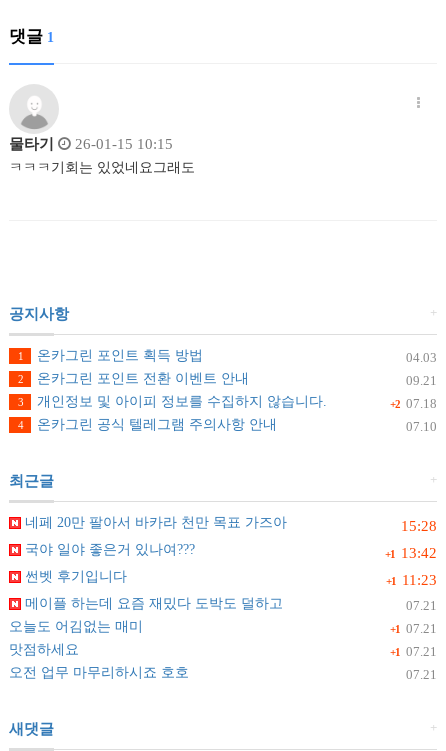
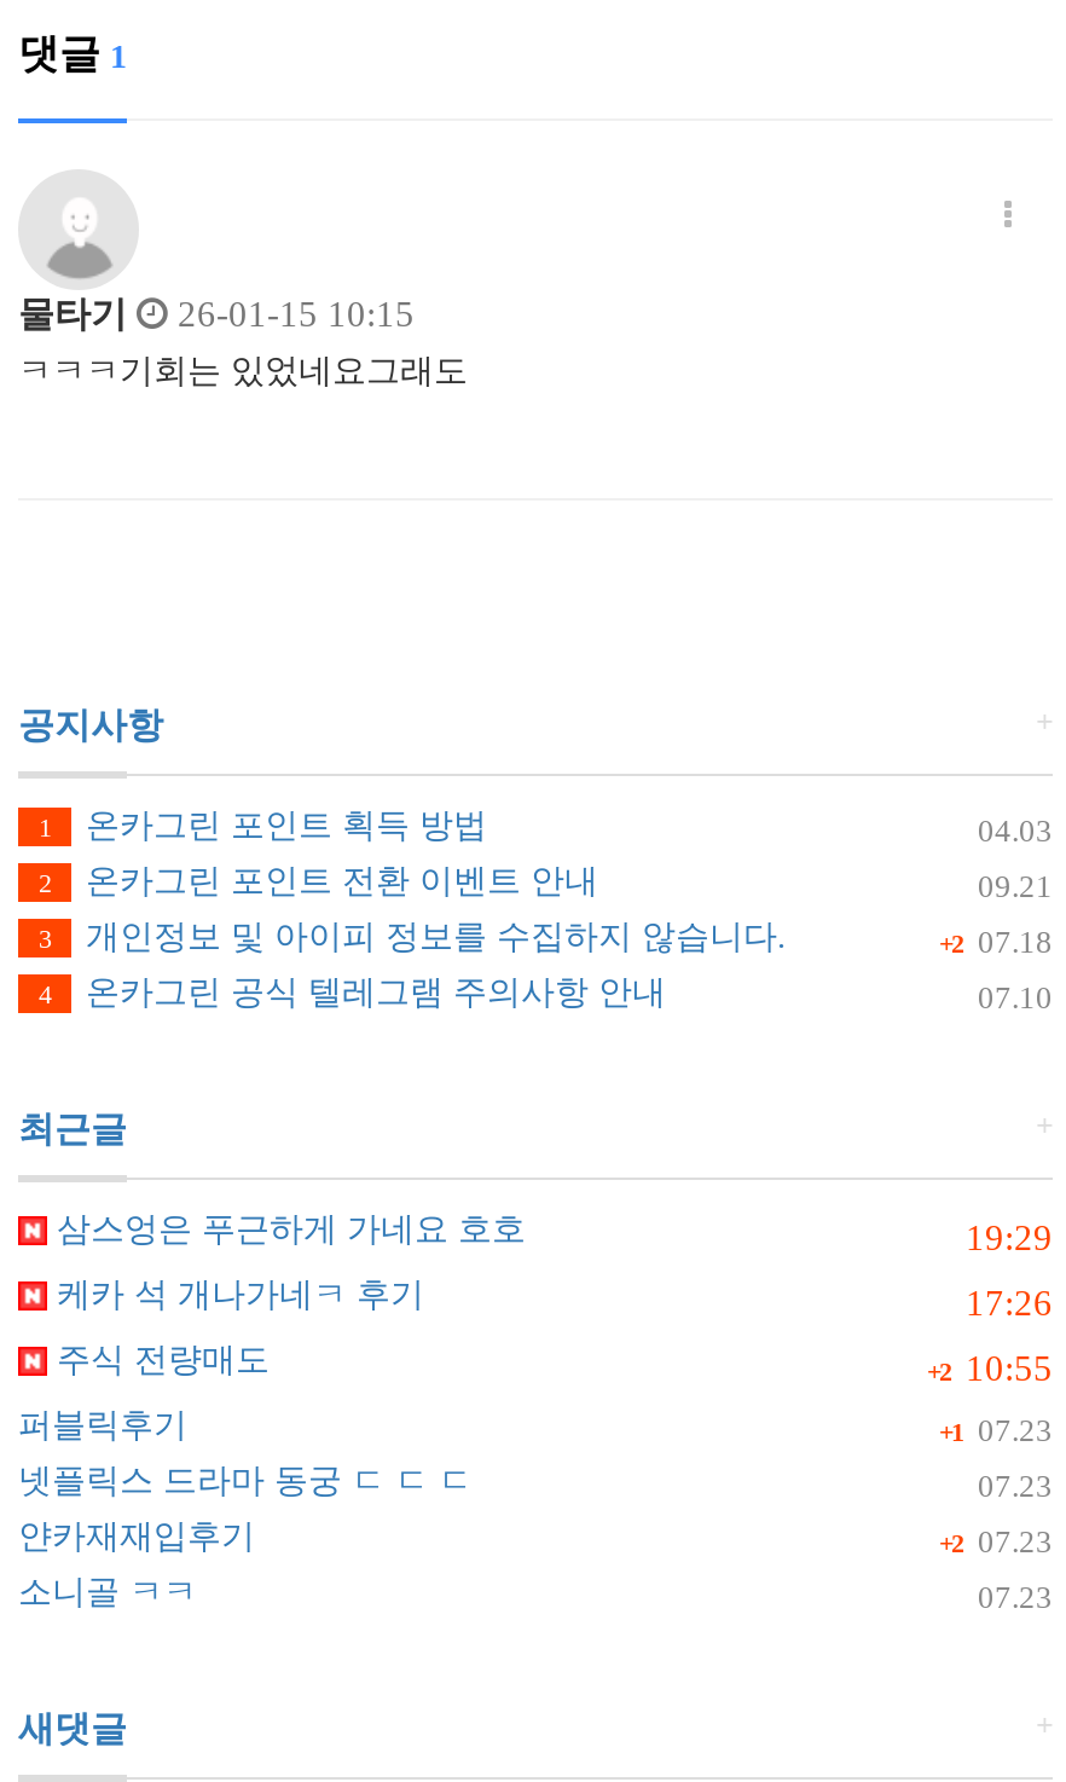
[21,515,437,534] 15:28 | 네페 20만 팔아서 바카라 천만 목표 가즈아 -> [47,1211,1053,1257] 19:29 | 삼스엉은 푸근하게 가네요 호호
[21,542,437,561] +1 13:42 | 국야 일야 좋은거 있나여??? -> [47,1276,1053,1322] 17:26 | 케카 석 개나가네ㅋ 후기
[21,569,437,588] +1 11:23 | 썬벳 후기입니다 -> [47,1341,1053,1387] +2 10:55 | 주식 전량매도
[21,596,437,613] 07.21 | 메이플 하는데 요즘 재밌다 도박도 덜하고 -> [18,1406,1053,1448] +1 07.23 | 퍼블릭후기
[9,619,437,636] +1 07.21 | 오늘도 어김없는 매미 -> [18,1462,1053,1503] 07.23 | 넷플릭스 드라마 동궁 ㄷ ㄷ ㄷ
[9,642,437,659] +1 07.21 | 맛점하세요 -> [18,1518,1053,1559] +2 07.23 | 얀카재재입후기
[9,665,437,682] 07.21 | 오전 업무 마무리하시죠 호호 -> [18,1573,1053,1614] 07.23 | 소니골 ㅋㅋ

